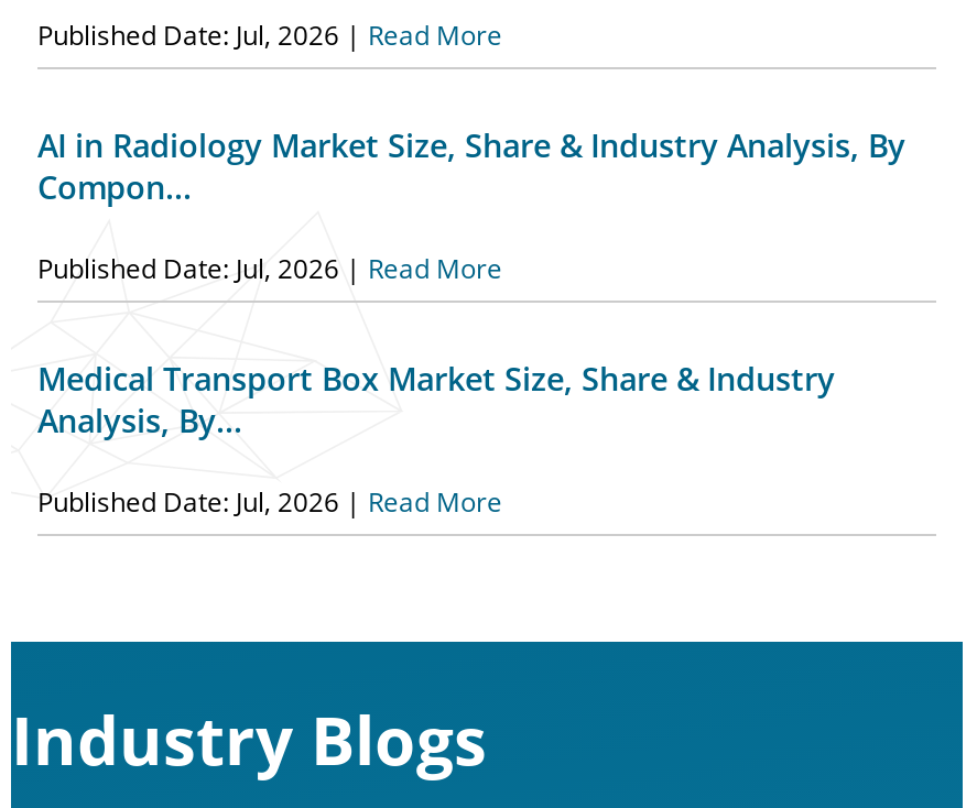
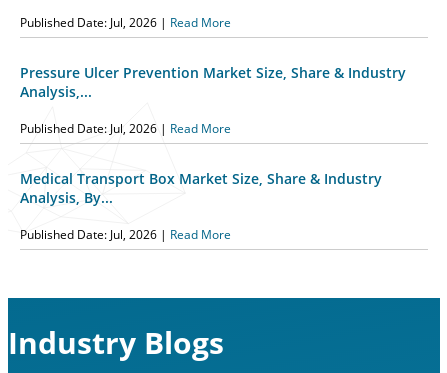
[37,124,905,207] AI in Radiology Market Size, Share & Industry Analysis, By | Compon... -> [20,63,406,101] Pressure Ulcer Prevention Market Size, Share & Industry | Analysis,...

